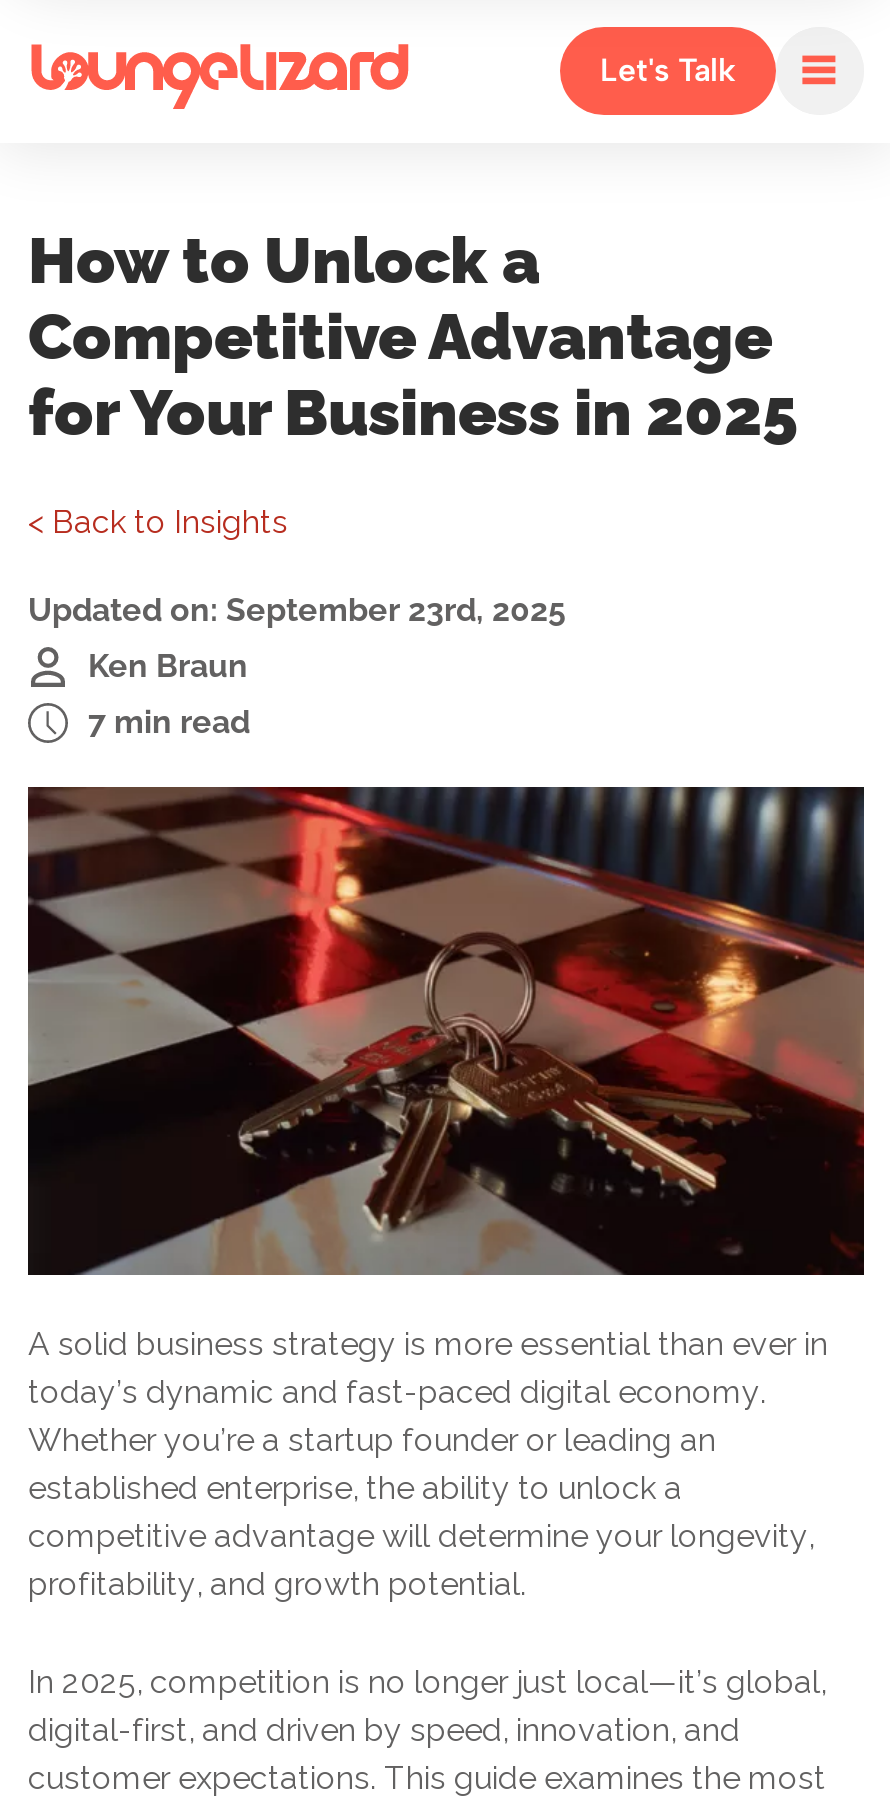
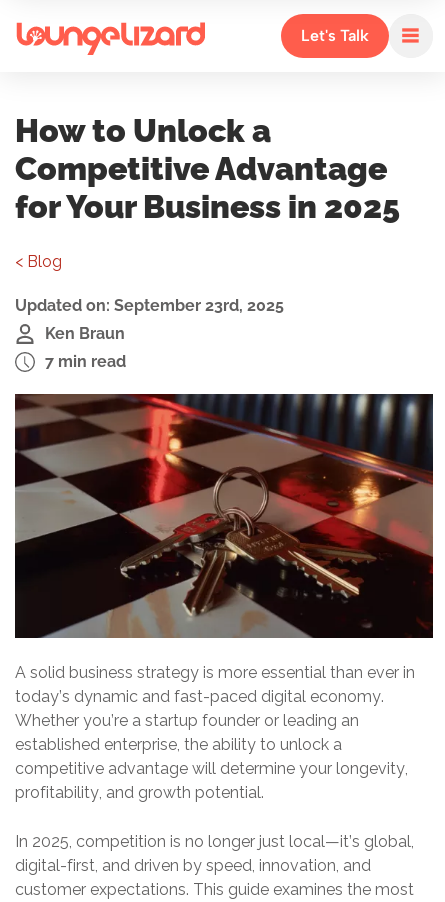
[28,503,288,541] < Back to Insights -> [15,252,62,271] < Blog

